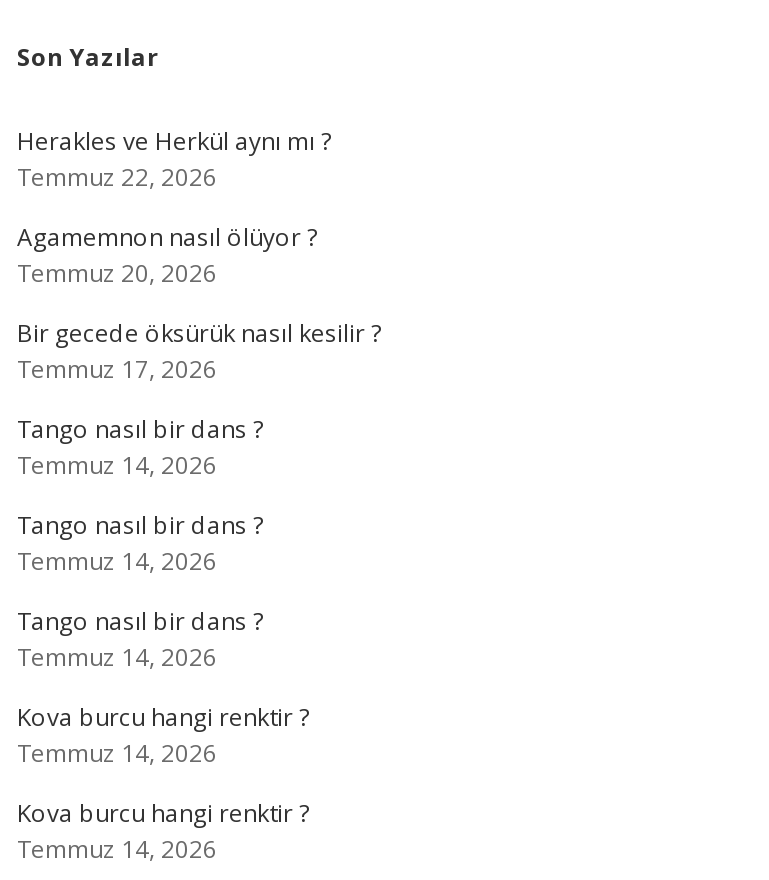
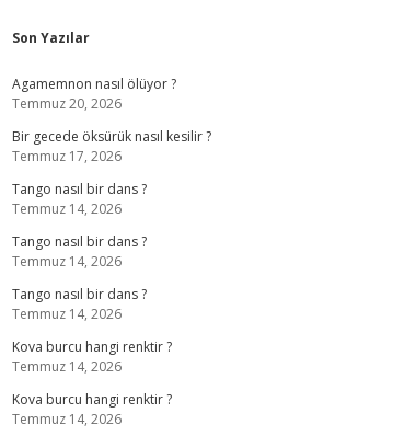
[17,124,331,194] Herakles ve Herkül aynı mı ? | Temmuz 22, 2026 -> none

